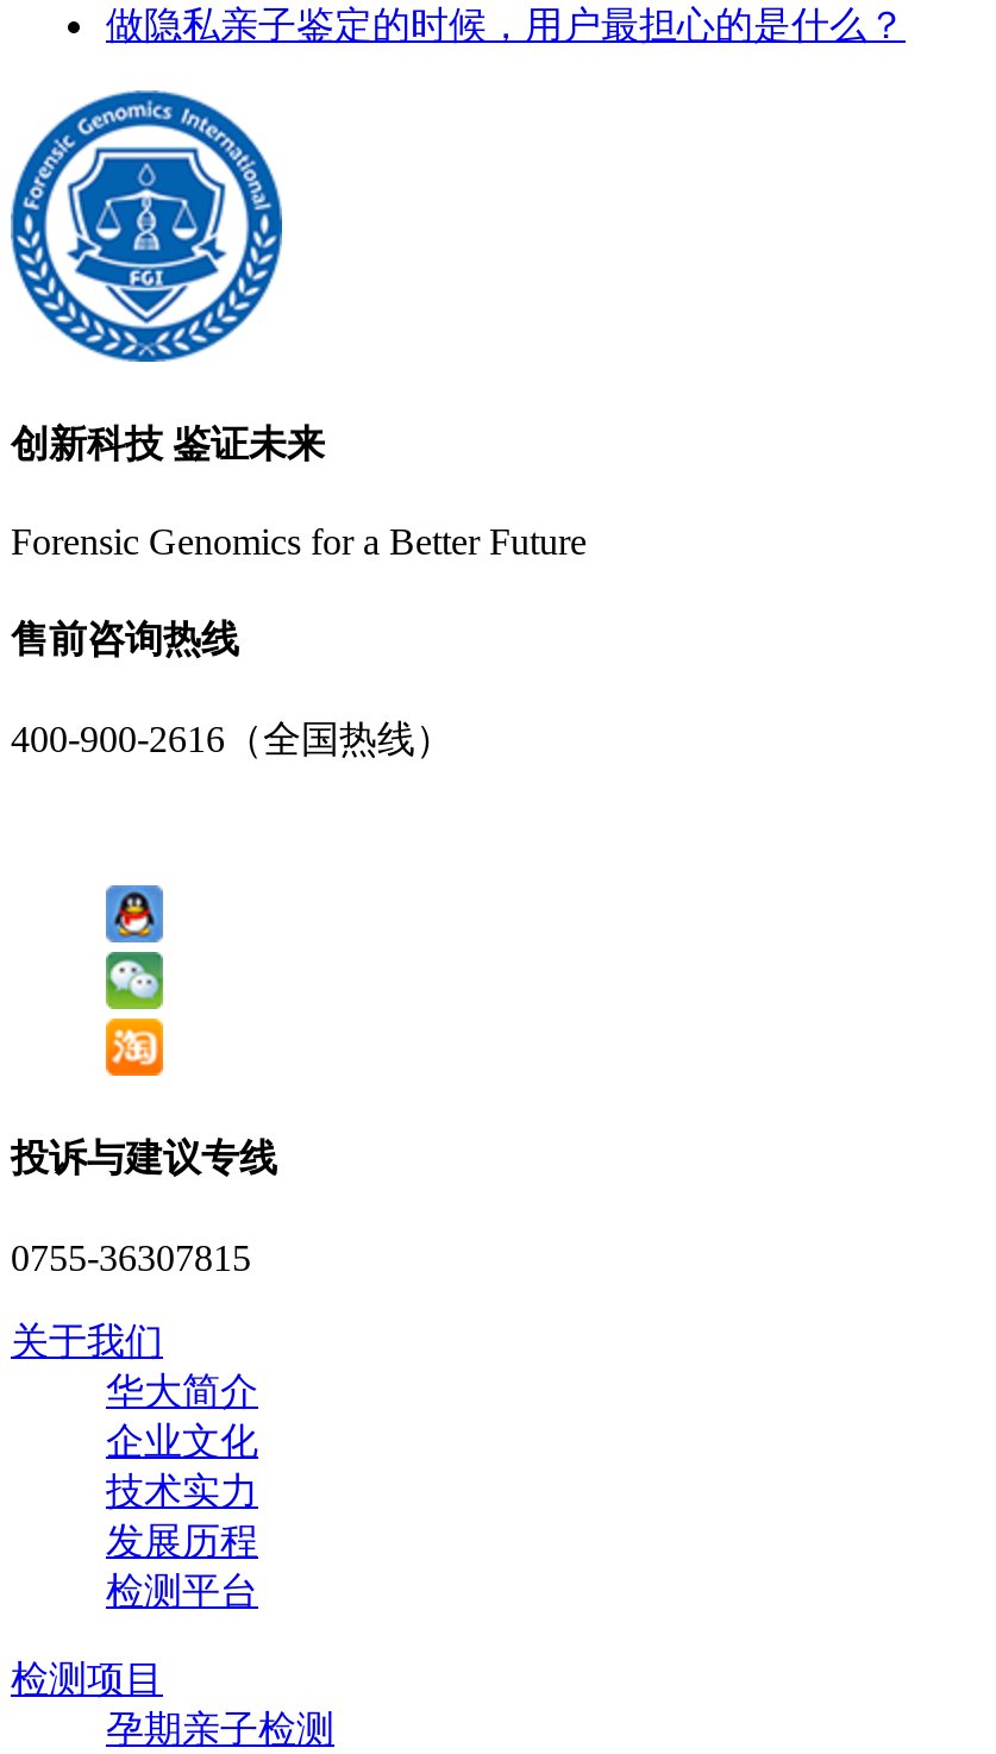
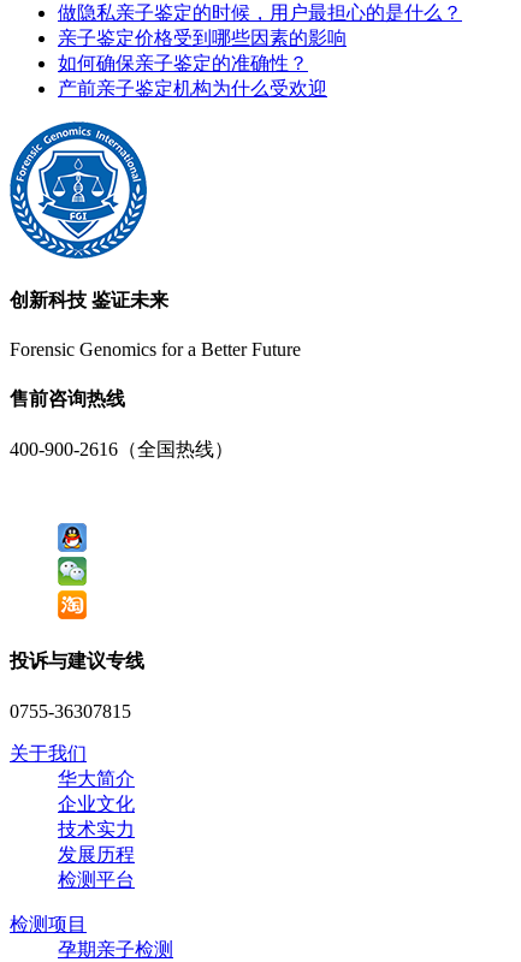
none -> [58,28,347,98] 亲子鉴定价格受到哪些因素的影响 | 如何确保亲子鉴定的准确性？ | 产前亲子鉴定机构为什么受欢迎

